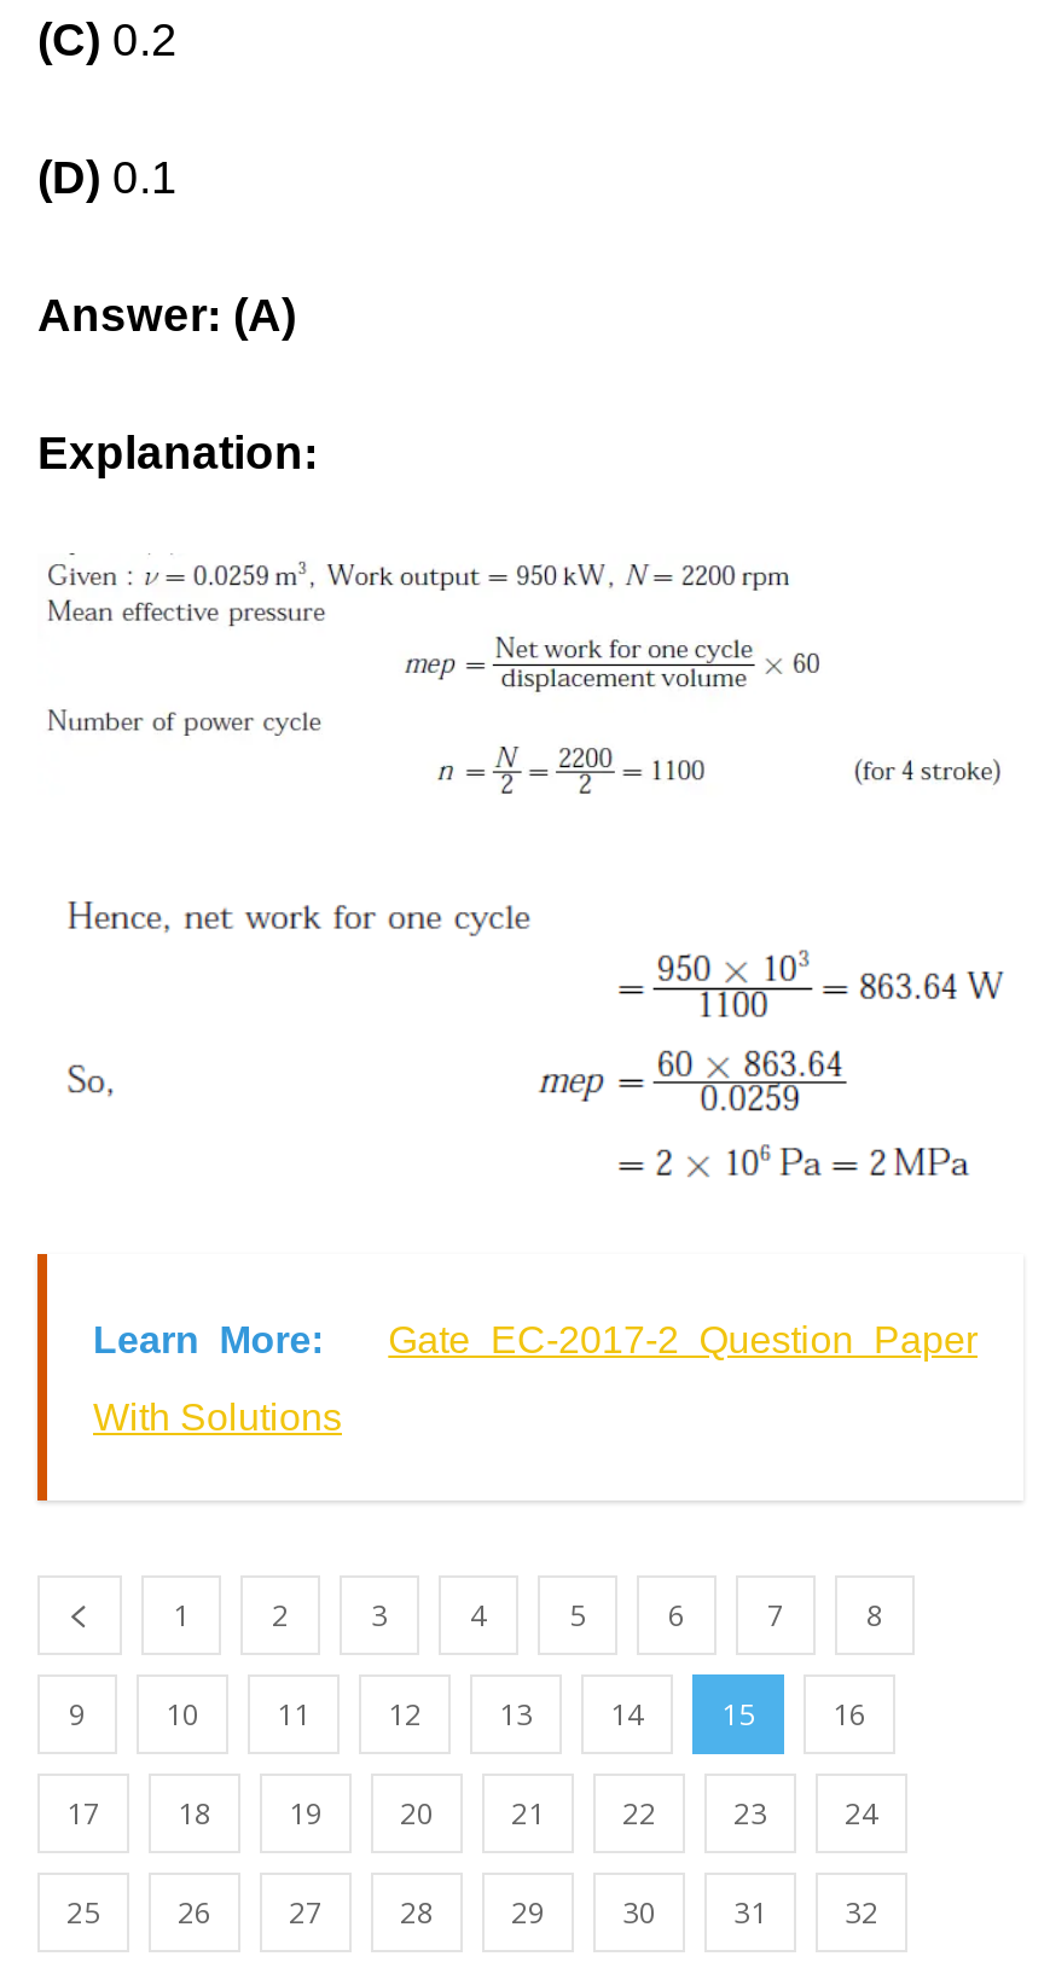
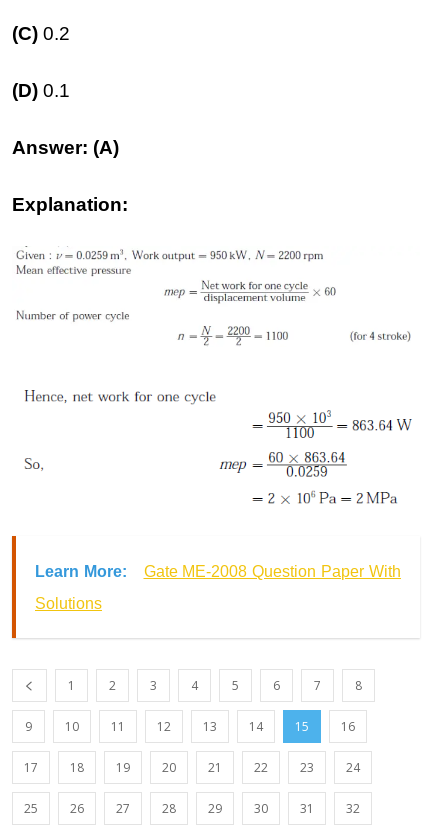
[388,1320,978,1362] Gate EC-2017-2 Question Paper -> [143,563,401,580] Gate ME-2008 Question Paper With
[93,1398,342,1439] With Solutions -> [35,595,102,612] Solutions

